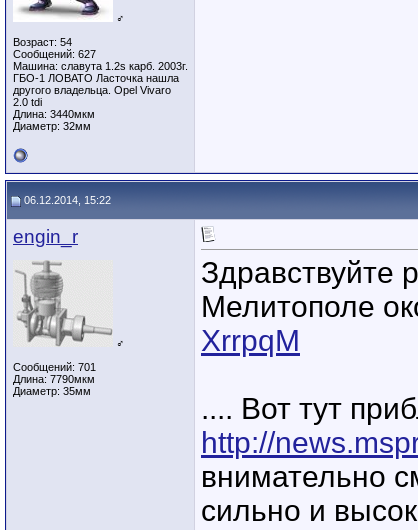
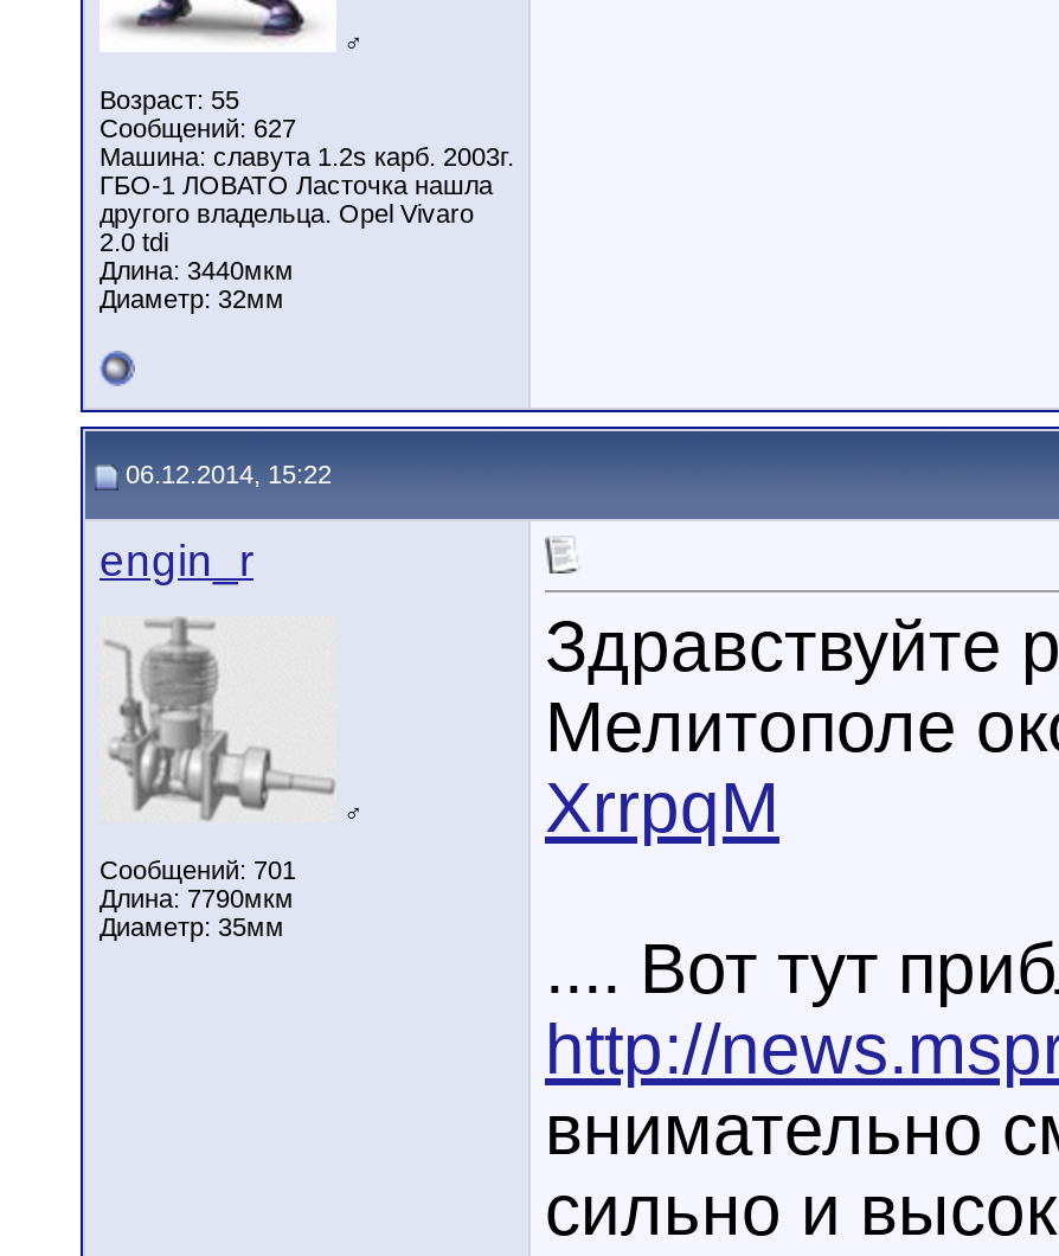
[13,36,72,48] Возраст: 54 -> [100,85,239,114] Возраст: 55

